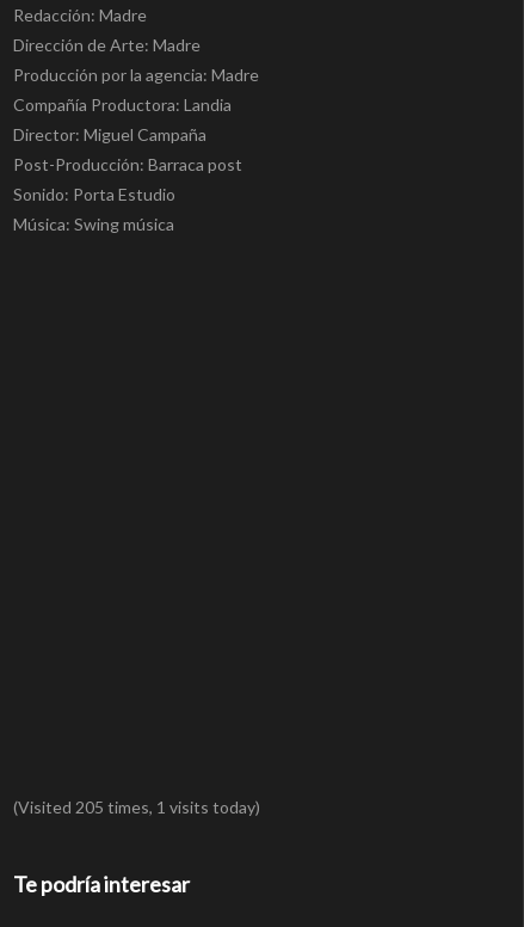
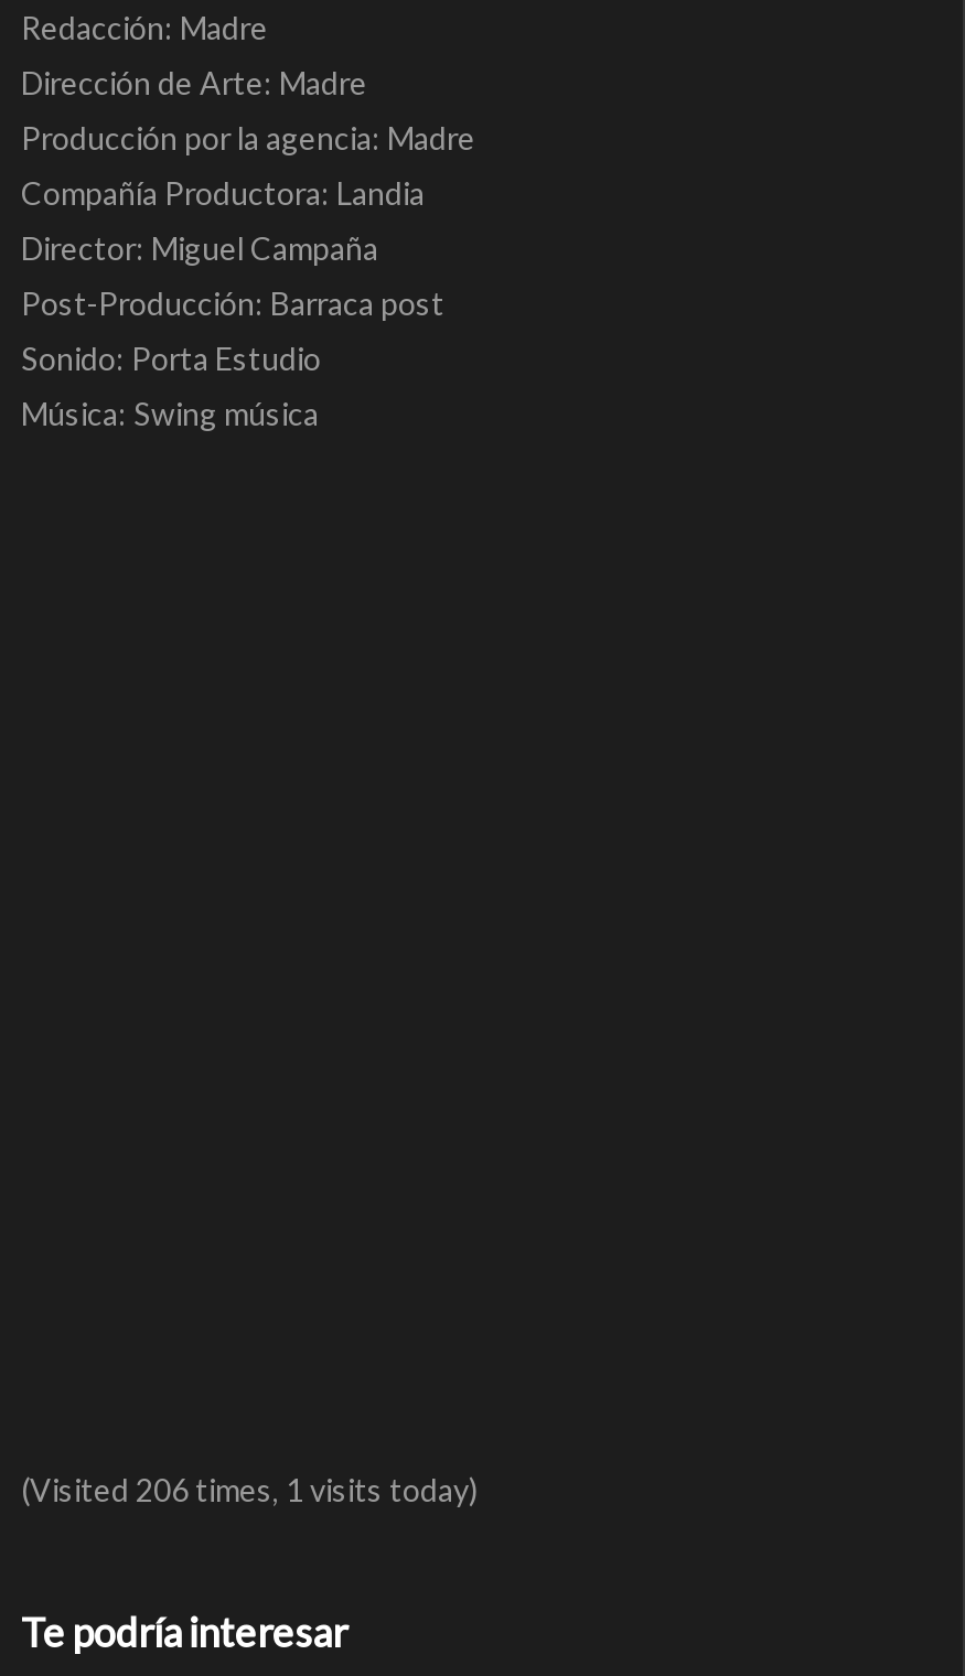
[13,797,260,818] (Visited 205 times, 1 visits today) -> [21,1472,478,1510] (Visited 206 times, 1 visits today)

